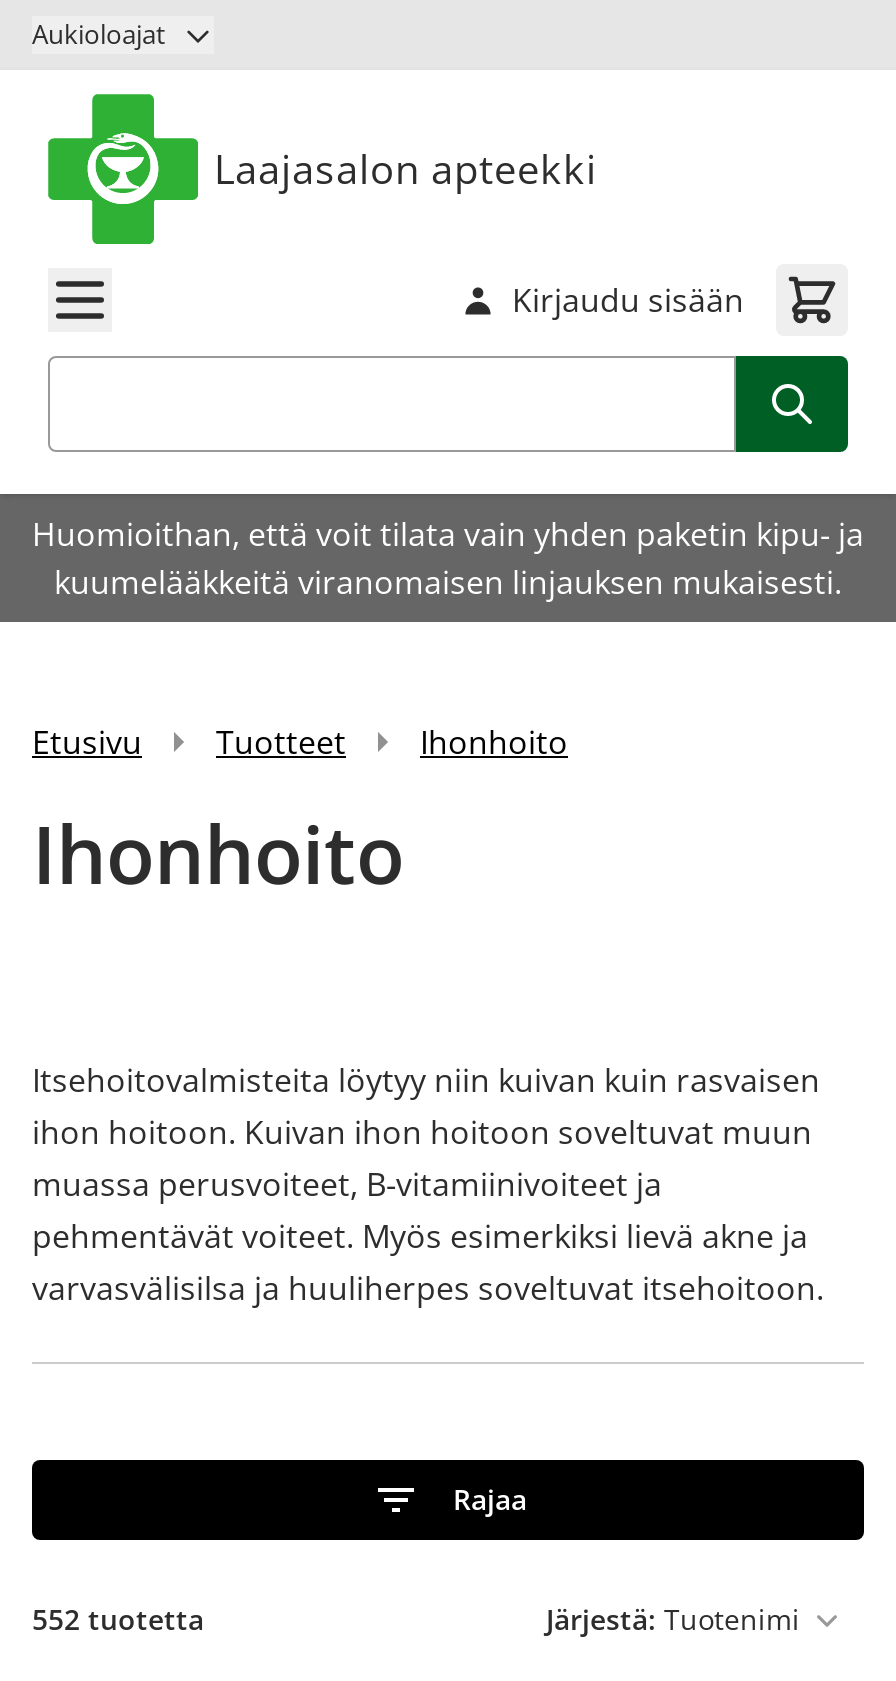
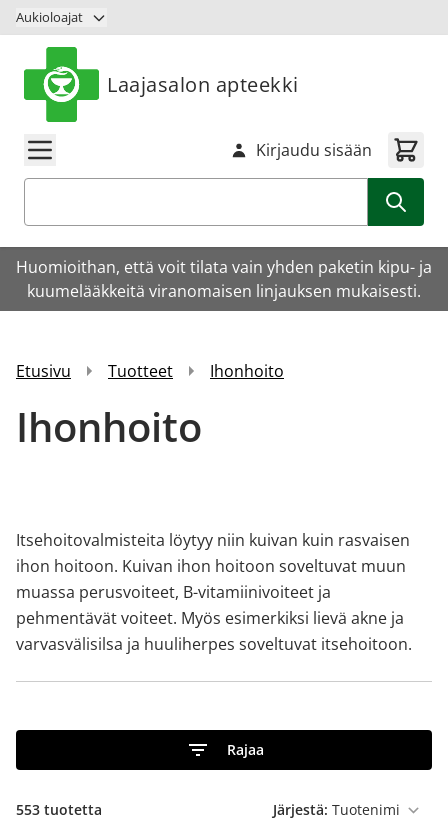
[32,1600,204,1638] 552 tuotetta -> [16,800,102,819] 553 tuotetta

